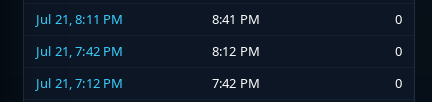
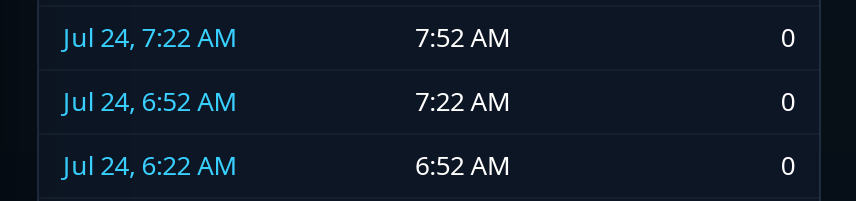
[36,10,260,28] Jul 21, 8:11 PM | 8:41 PM -> [63,19,511,55] Jul 24, 7:22 AM | 7:52 AM
[36,42,260,60] Jul 21, 7:42 PM | 8:12 PM -> [63,83,511,119] Jul 24, 6:52 AM | 7:22 AM
[36,74,260,92] Jul 21, 7:12 PM | 7:42 PM -> [63,147,511,183] Jul 24, 6:22 AM | 6:52 AM

